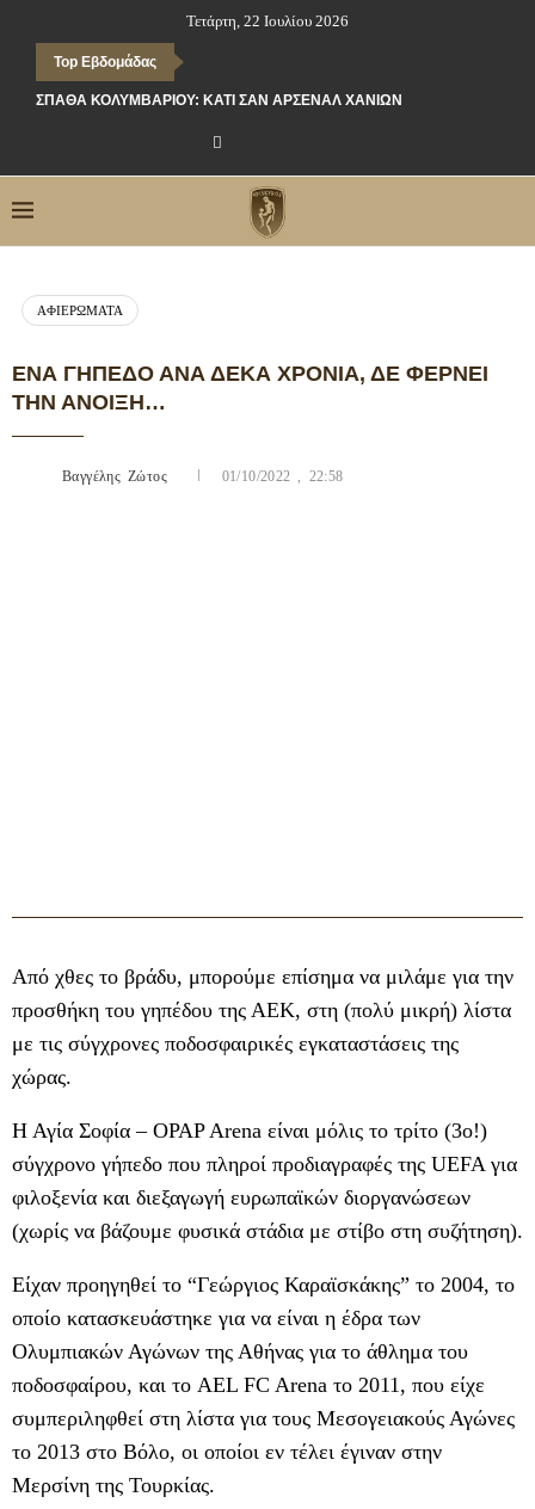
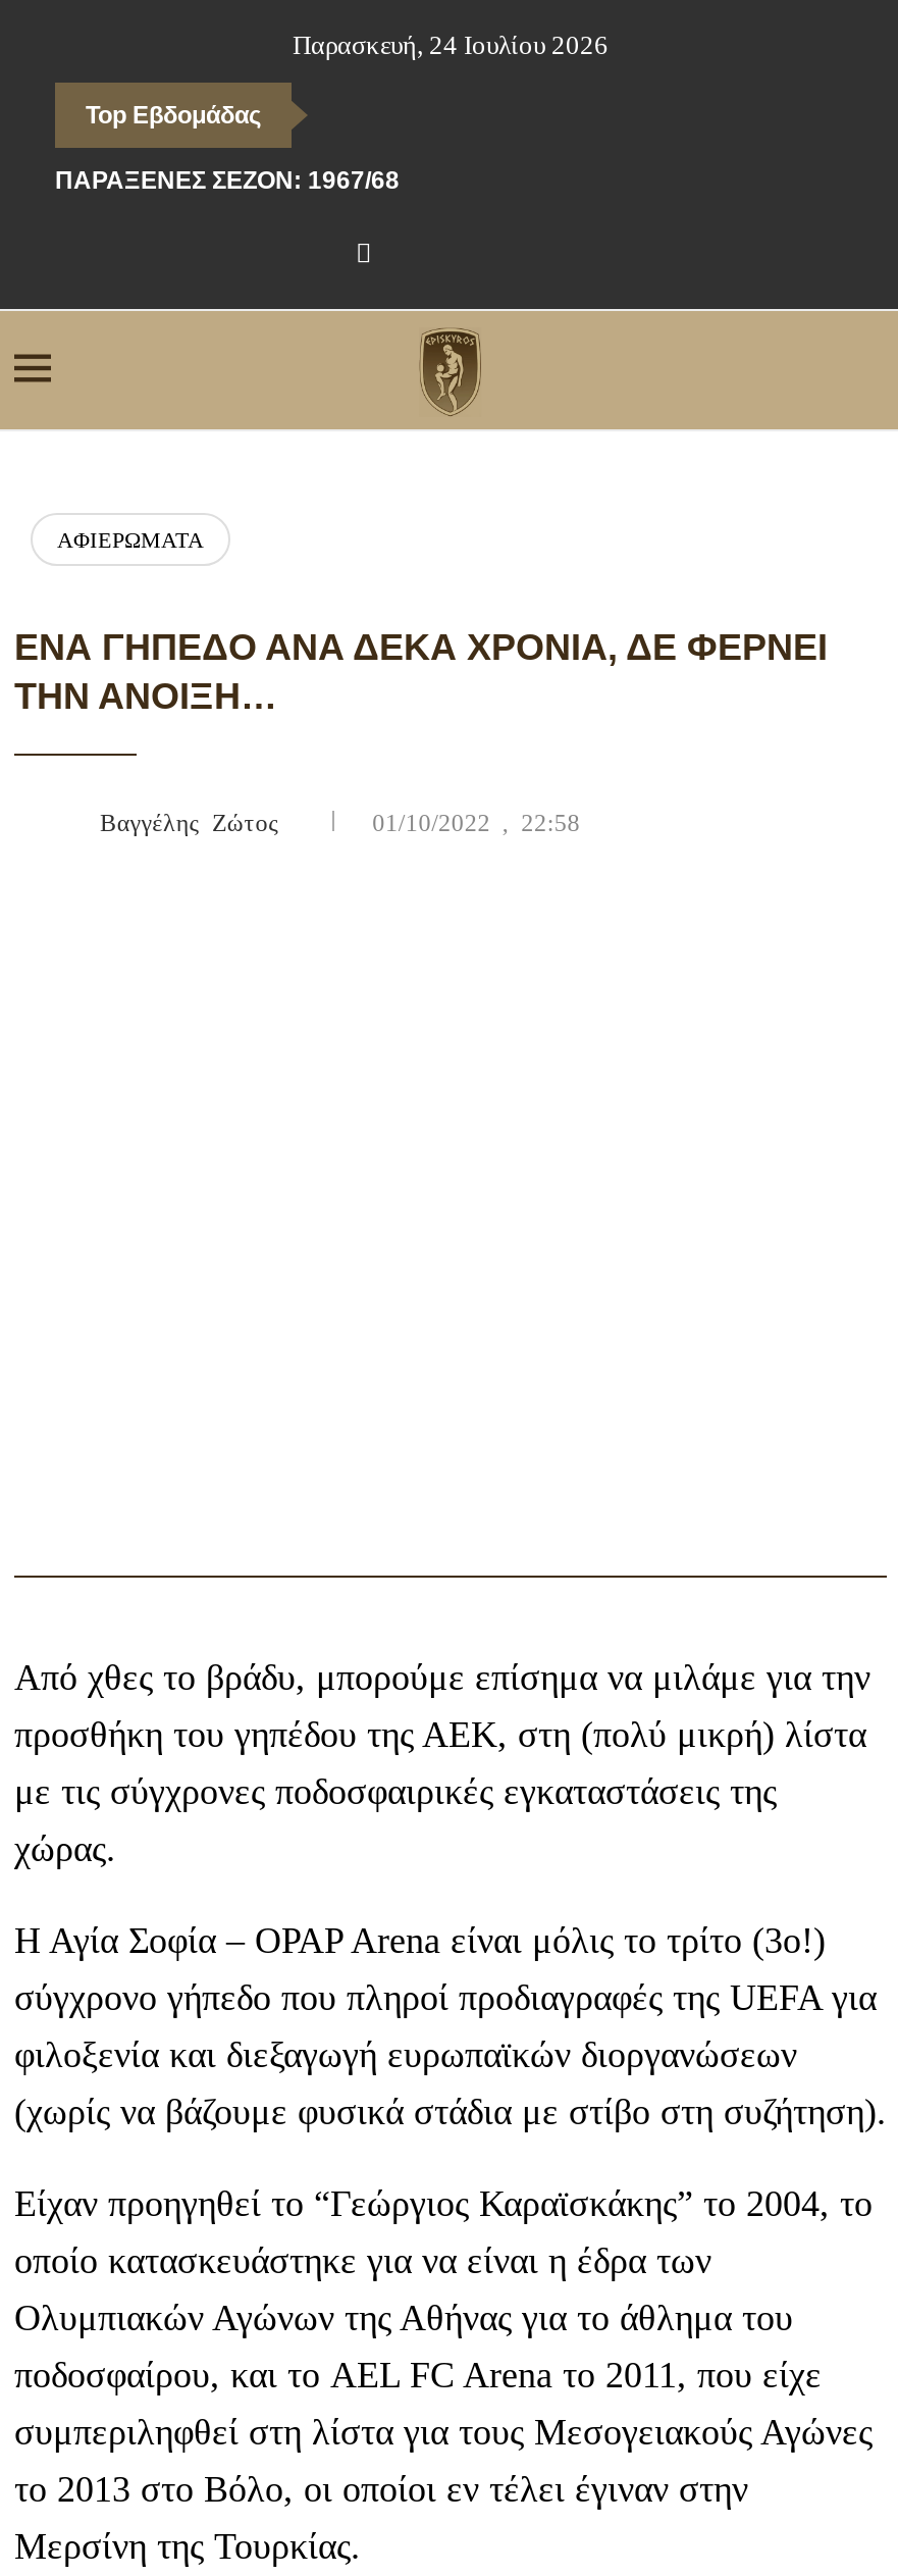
[186,12,349,30] Τετάρτη, 22 Ιουλίου 2026 -> [293,30,609,60] Παρασκευή, 24 Ιουλίου 2026
[36,92,402,109] ΣΠΆΘΑ ΚΟΛΥΜΒΑΡΊΟΥ: ΚΆΤΙ ΣΑΝ ΆΡΣΕΝΑΛ ΧΑΝΊΩΝ -> [55,166,400,195] ΠΑΡΆΞΕΝΕΣ ΣΕΖΌΝ: 1967/68

